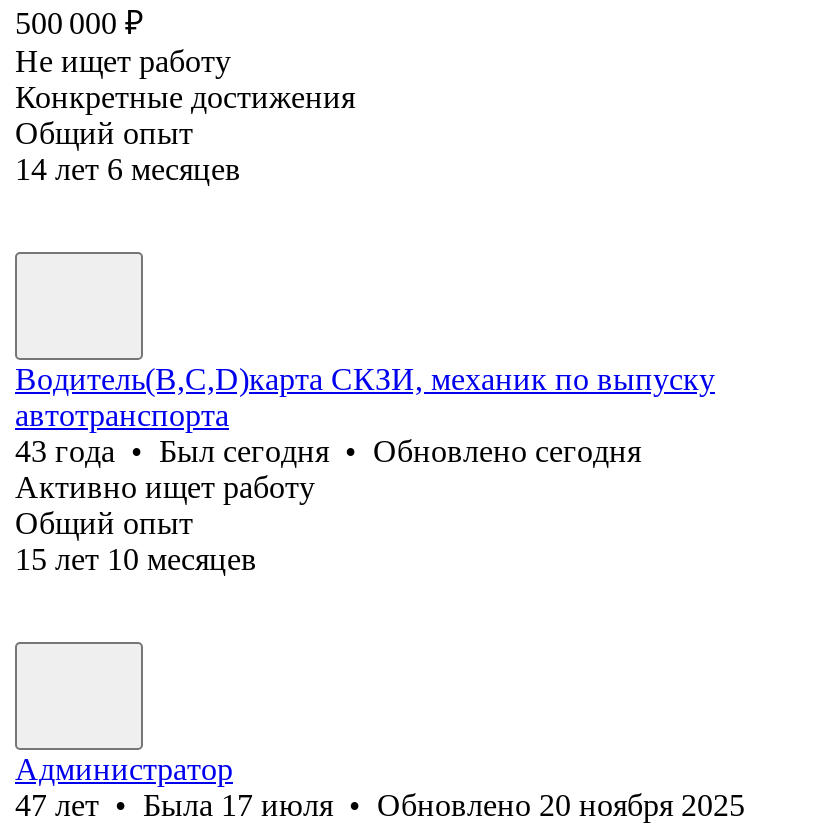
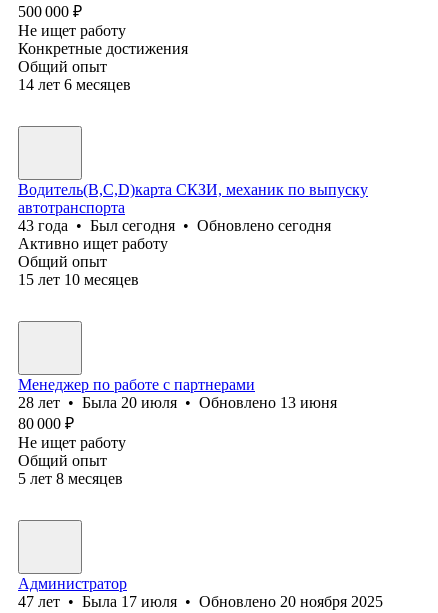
none -> [18,376,337,487] Менеджер по работе с партнерами | 28 лет • Была 20 июля • Обновлено 13 июня | 80 000 ₽ | Не ищет работу | Общий опыт | 5 лет 8 месяцев

